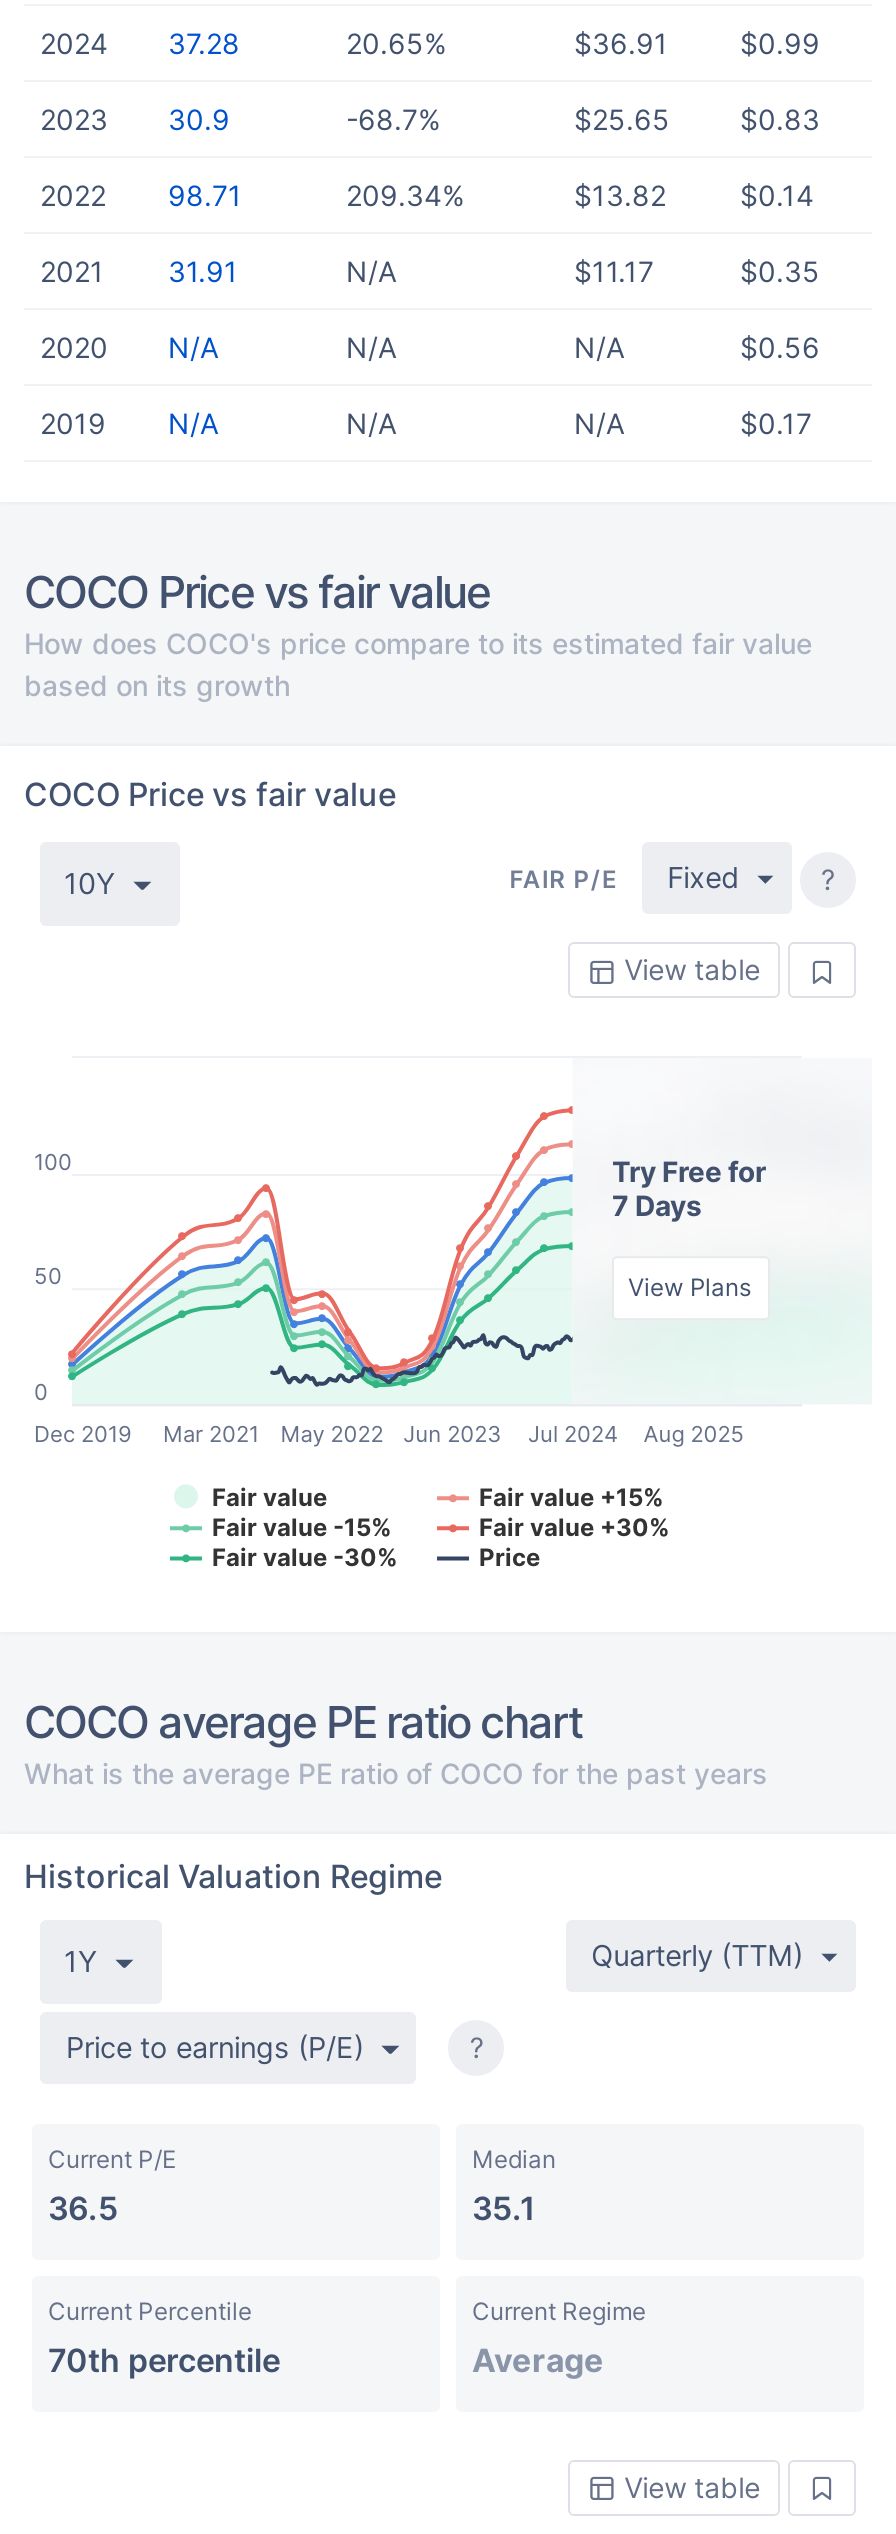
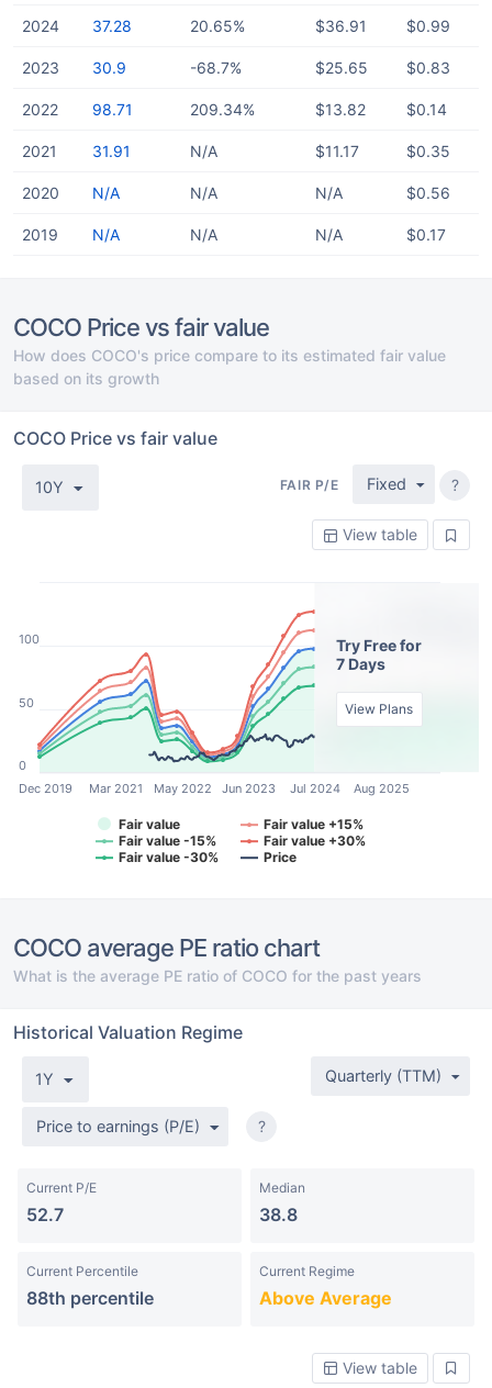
[48,2188,118,2228] 36.5 -> [26,1204,64,1225] 52.7
[472,2188,536,2228] 35.1 -> [259,1204,298,1225] 38.8
[48,2340,280,2380] 70th percentile -> [26,1287,154,1309] 88th percentile
[472,2340,604,2380] Average -> [259,1287,392,1309] Above Average

